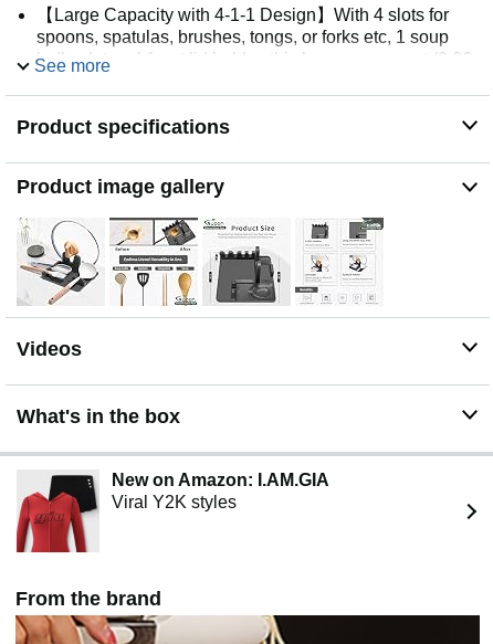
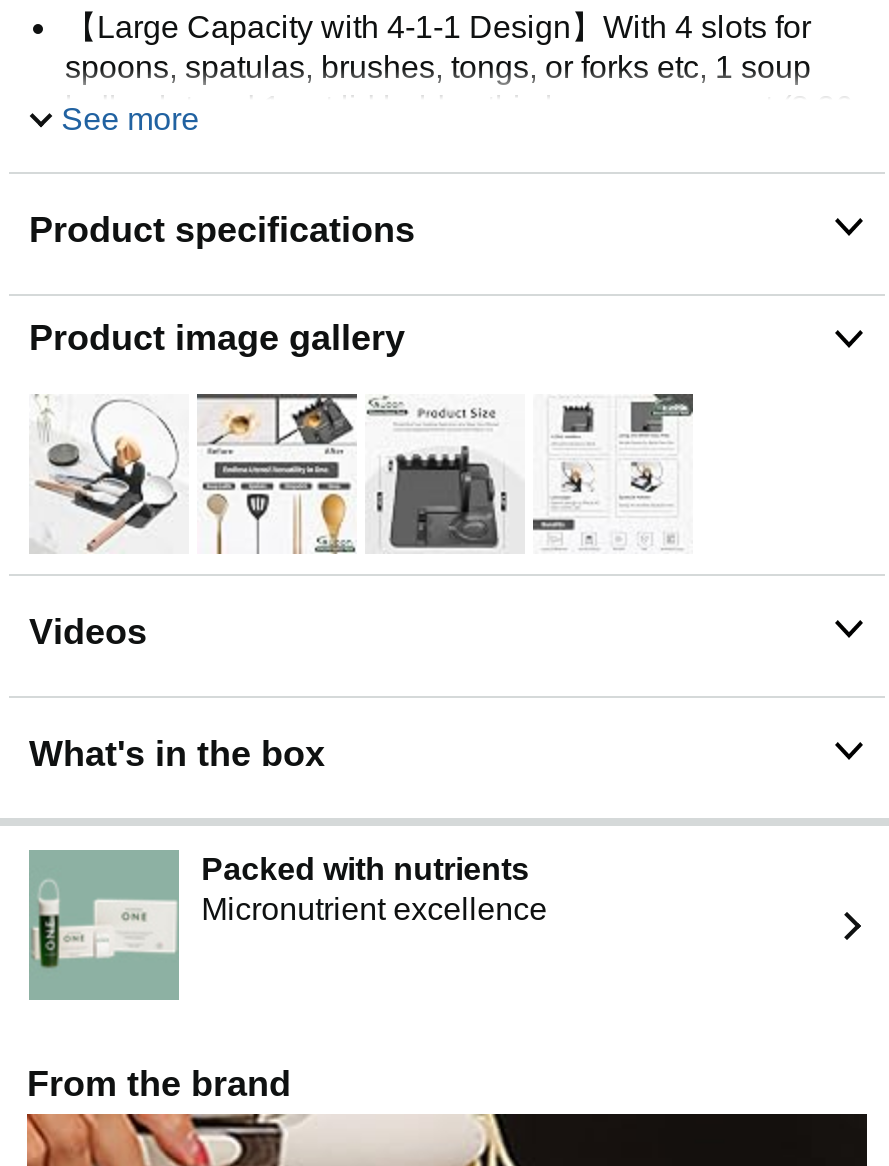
[15,471,330,553] [image] | New on Amazon: I.AM.GIA | Viral Y2K styles -> [27,850,547,1002] [image] | Packed with nutrients | Micronutrient excellence

